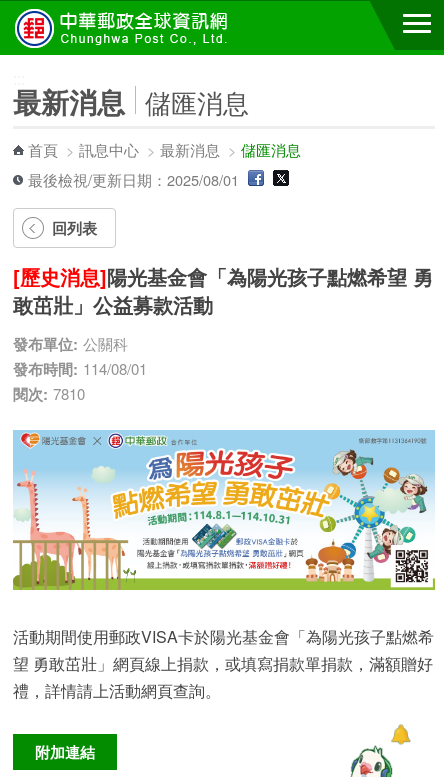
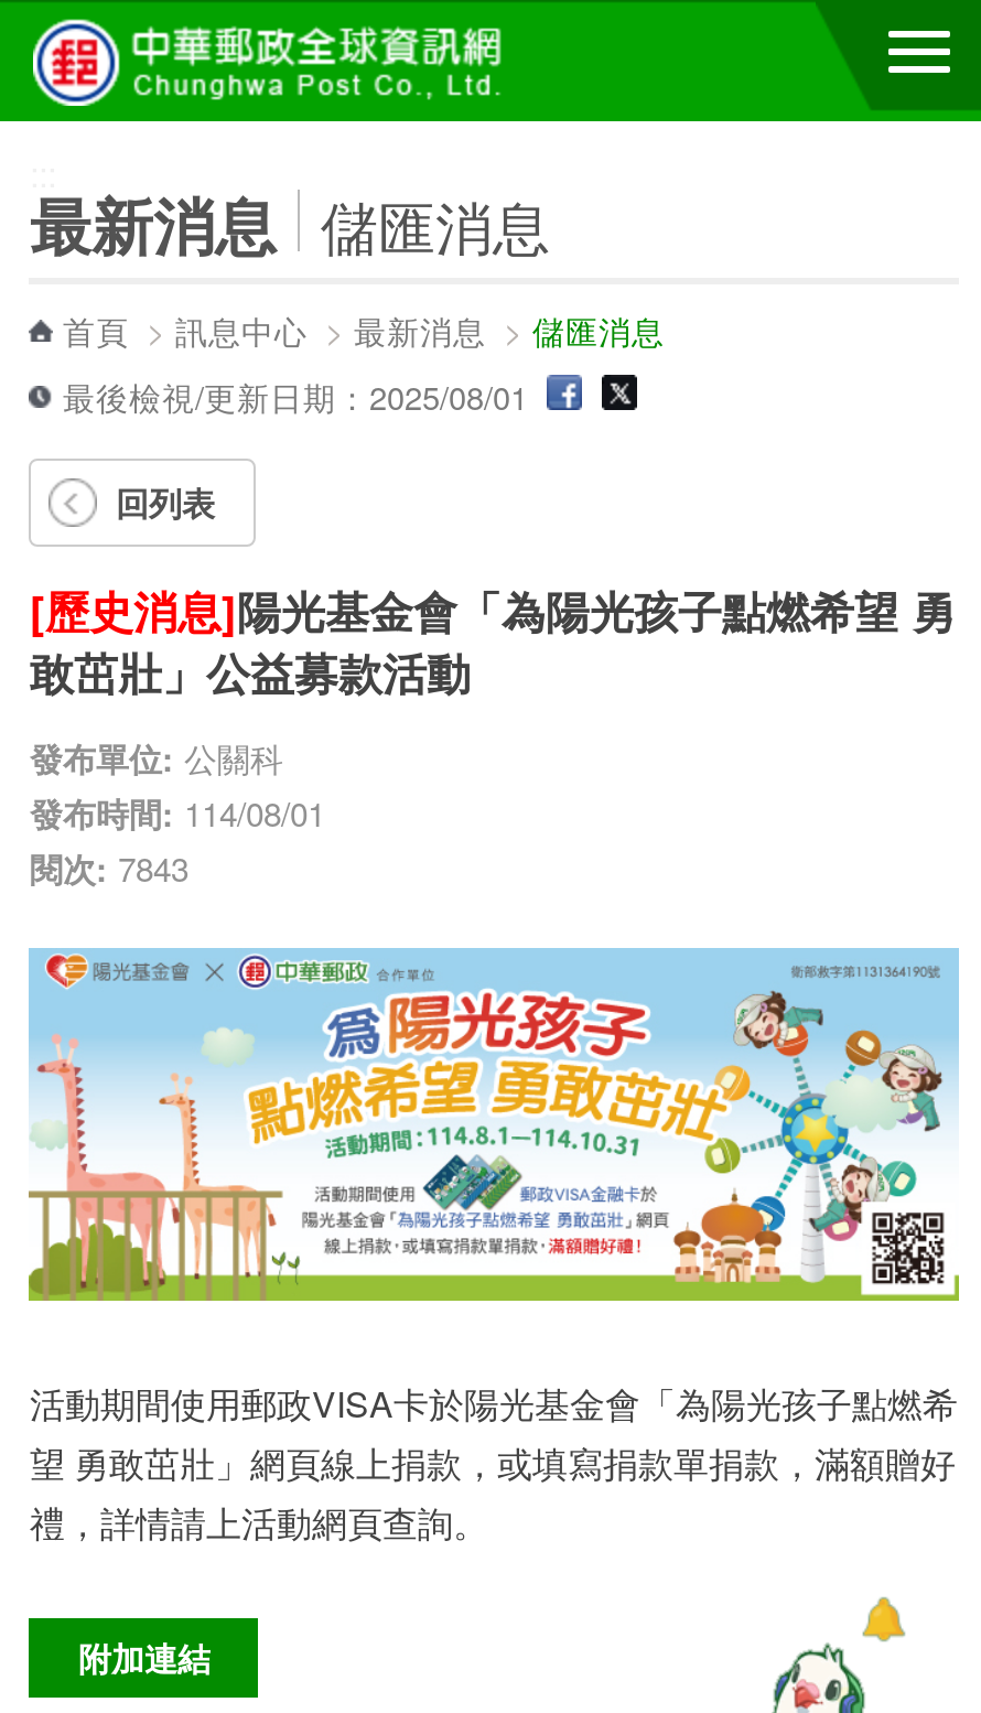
[13,383,85,405] 閱次: 7810 -> [30,844,188,893] 閱次: 7843

